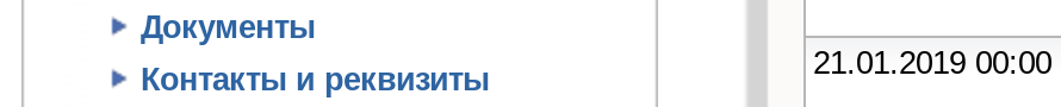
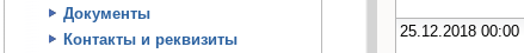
[813,44,1051,80] 21.01.2019 00:00 -> [400,22,519,40] 25.12.2018 00:00

